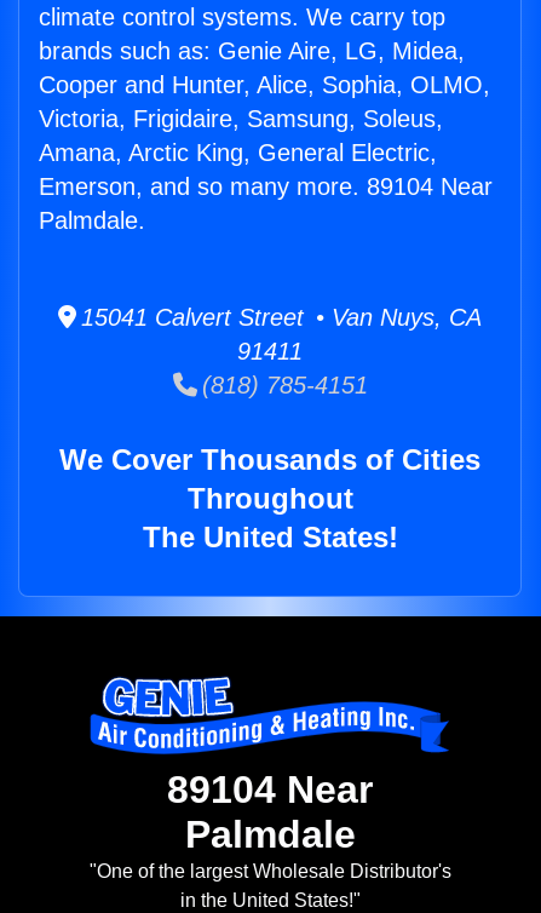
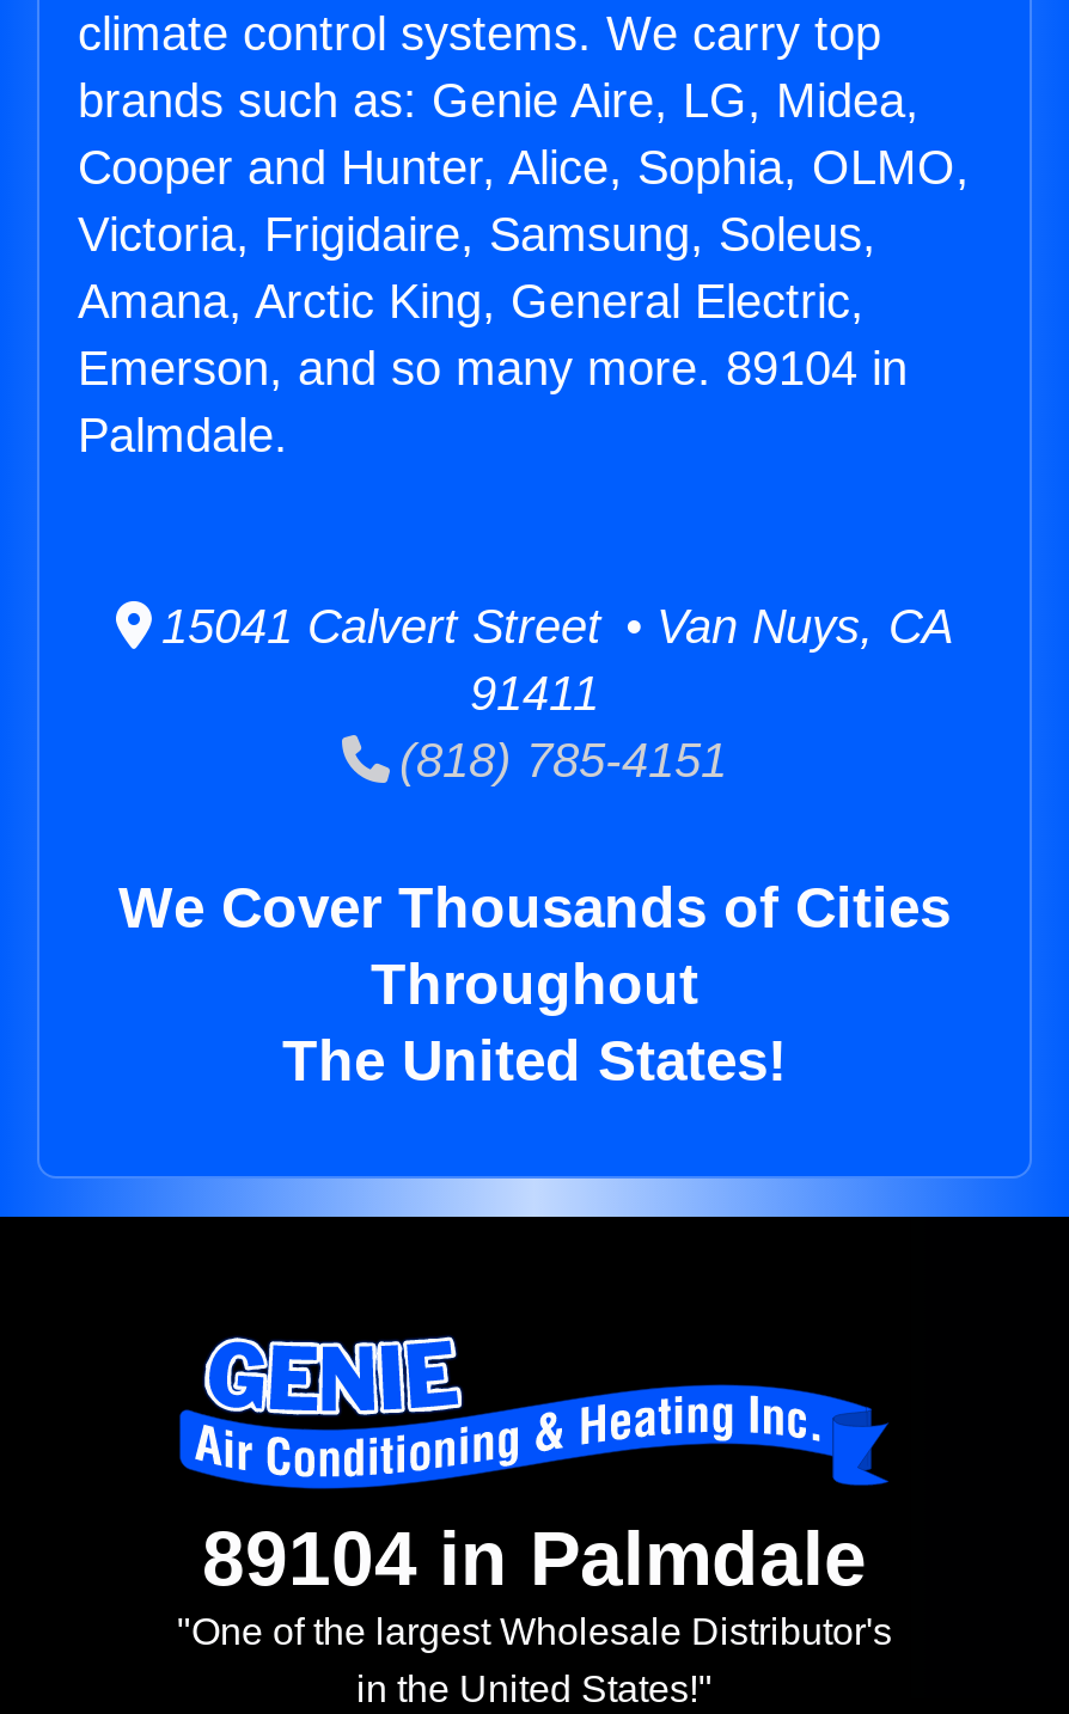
[39,173,493,200] Emerson, and so many more. 89104 Near -> [78,342,908,395] Emerson, and so many more. 89104 in
[167,768,373,856] 89104 Near | Palmdale -> [202,1516,867,1602] 89104 in Palmdale

